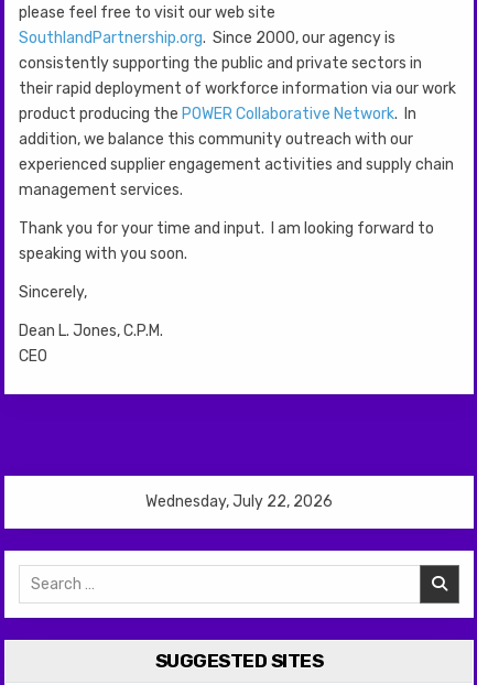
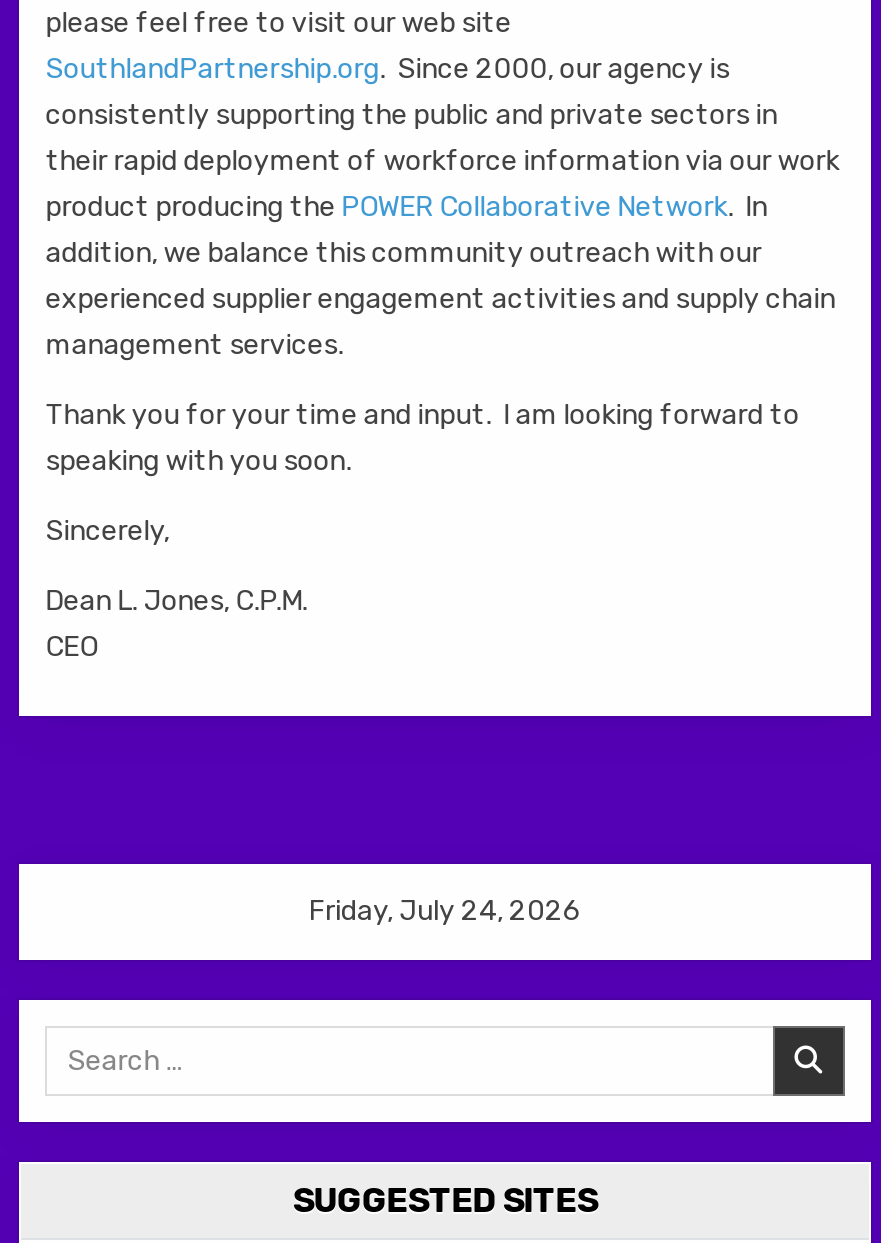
[145,492,333,511] Wednesday, July 22, 2026 -> [309,894,581,928] Friday, July 24, 2026

